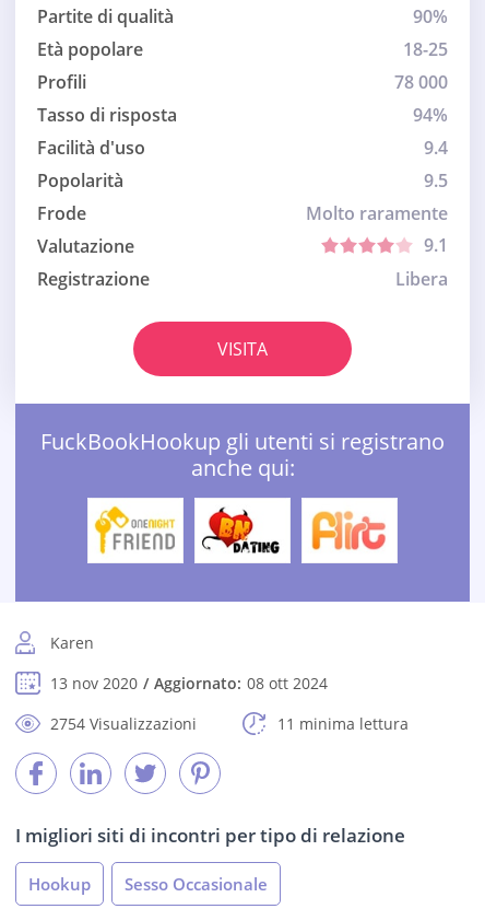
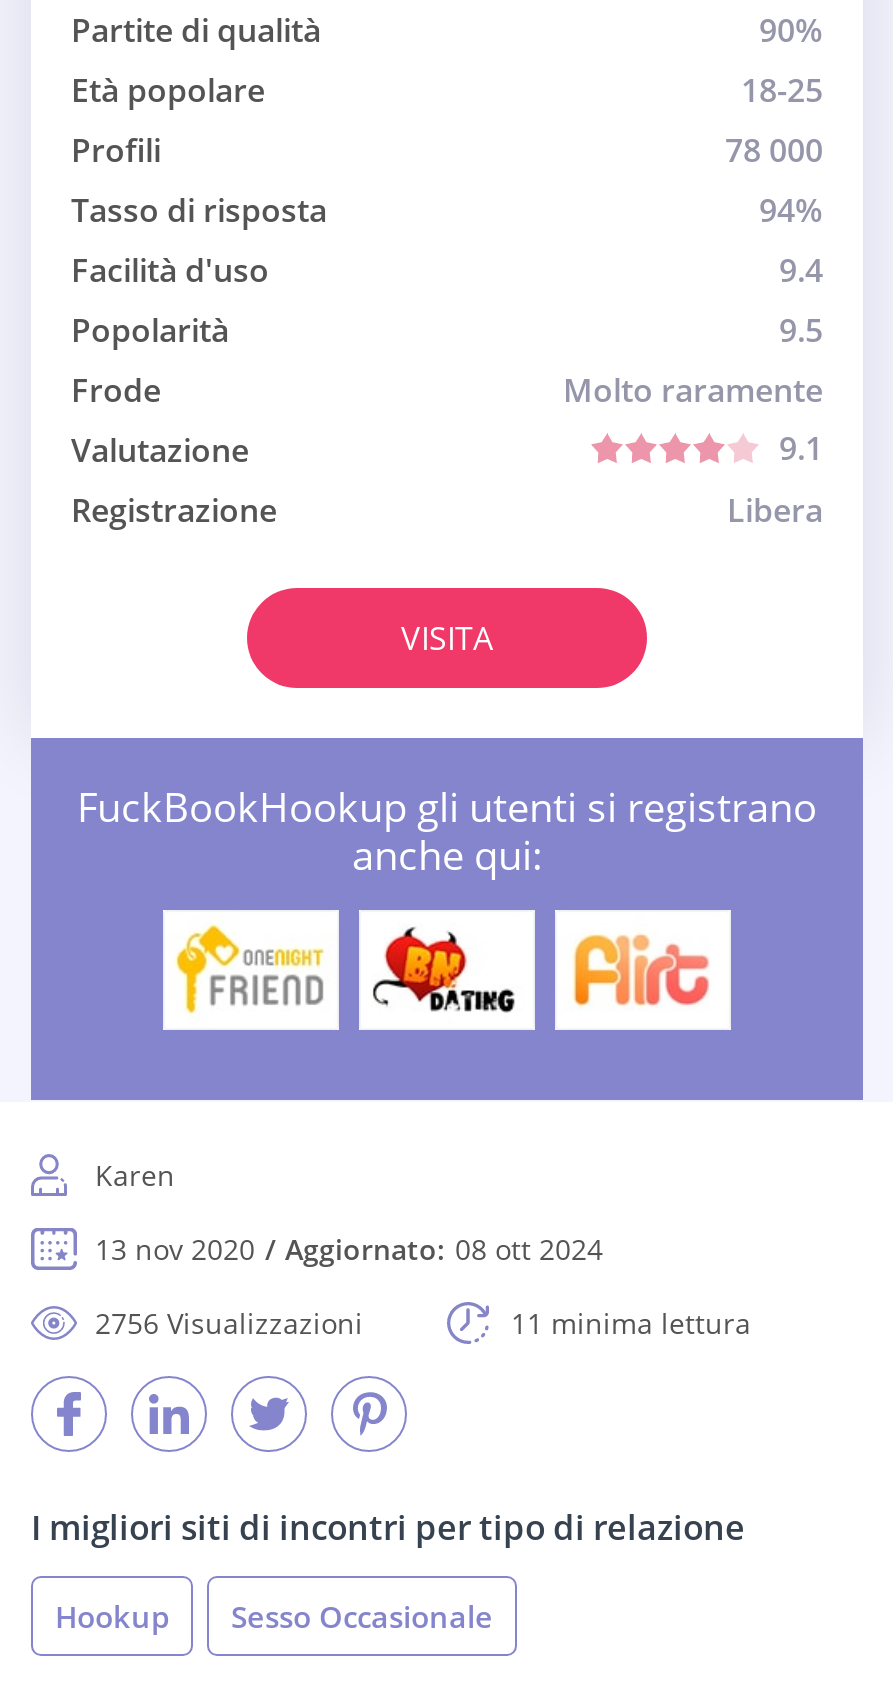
[50,713,197,734] 2754 Visualizzazioni -> [95,1304,363,1342] 2756 Visualizzazioni

